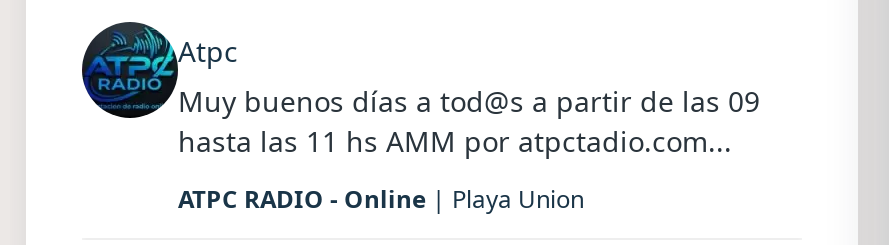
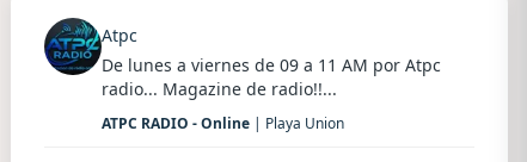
[178,82,760,160] Muy buenos días a tod@s a partir de las 09 | hasta las 11 hs AMM por atpctadio.com... -> [102,54,441,100] De lunes a viernes de 09 a 11 AM por Atpc | radio... Magazine de radio!!...

